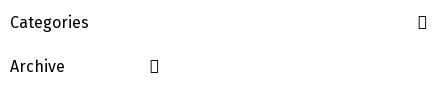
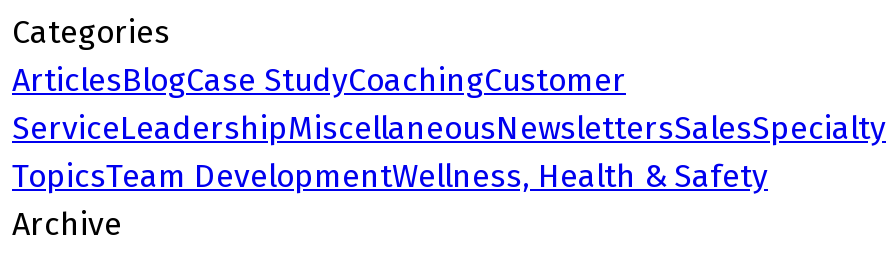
none -> [12,61,886,195] ArticlesBlogCase StudyCoachingCustomer | ServiceLeadershipMiscellaneousNewslettersSalesSpecialty | TopicsTeam DevelopmentWellness, Health & Safety

